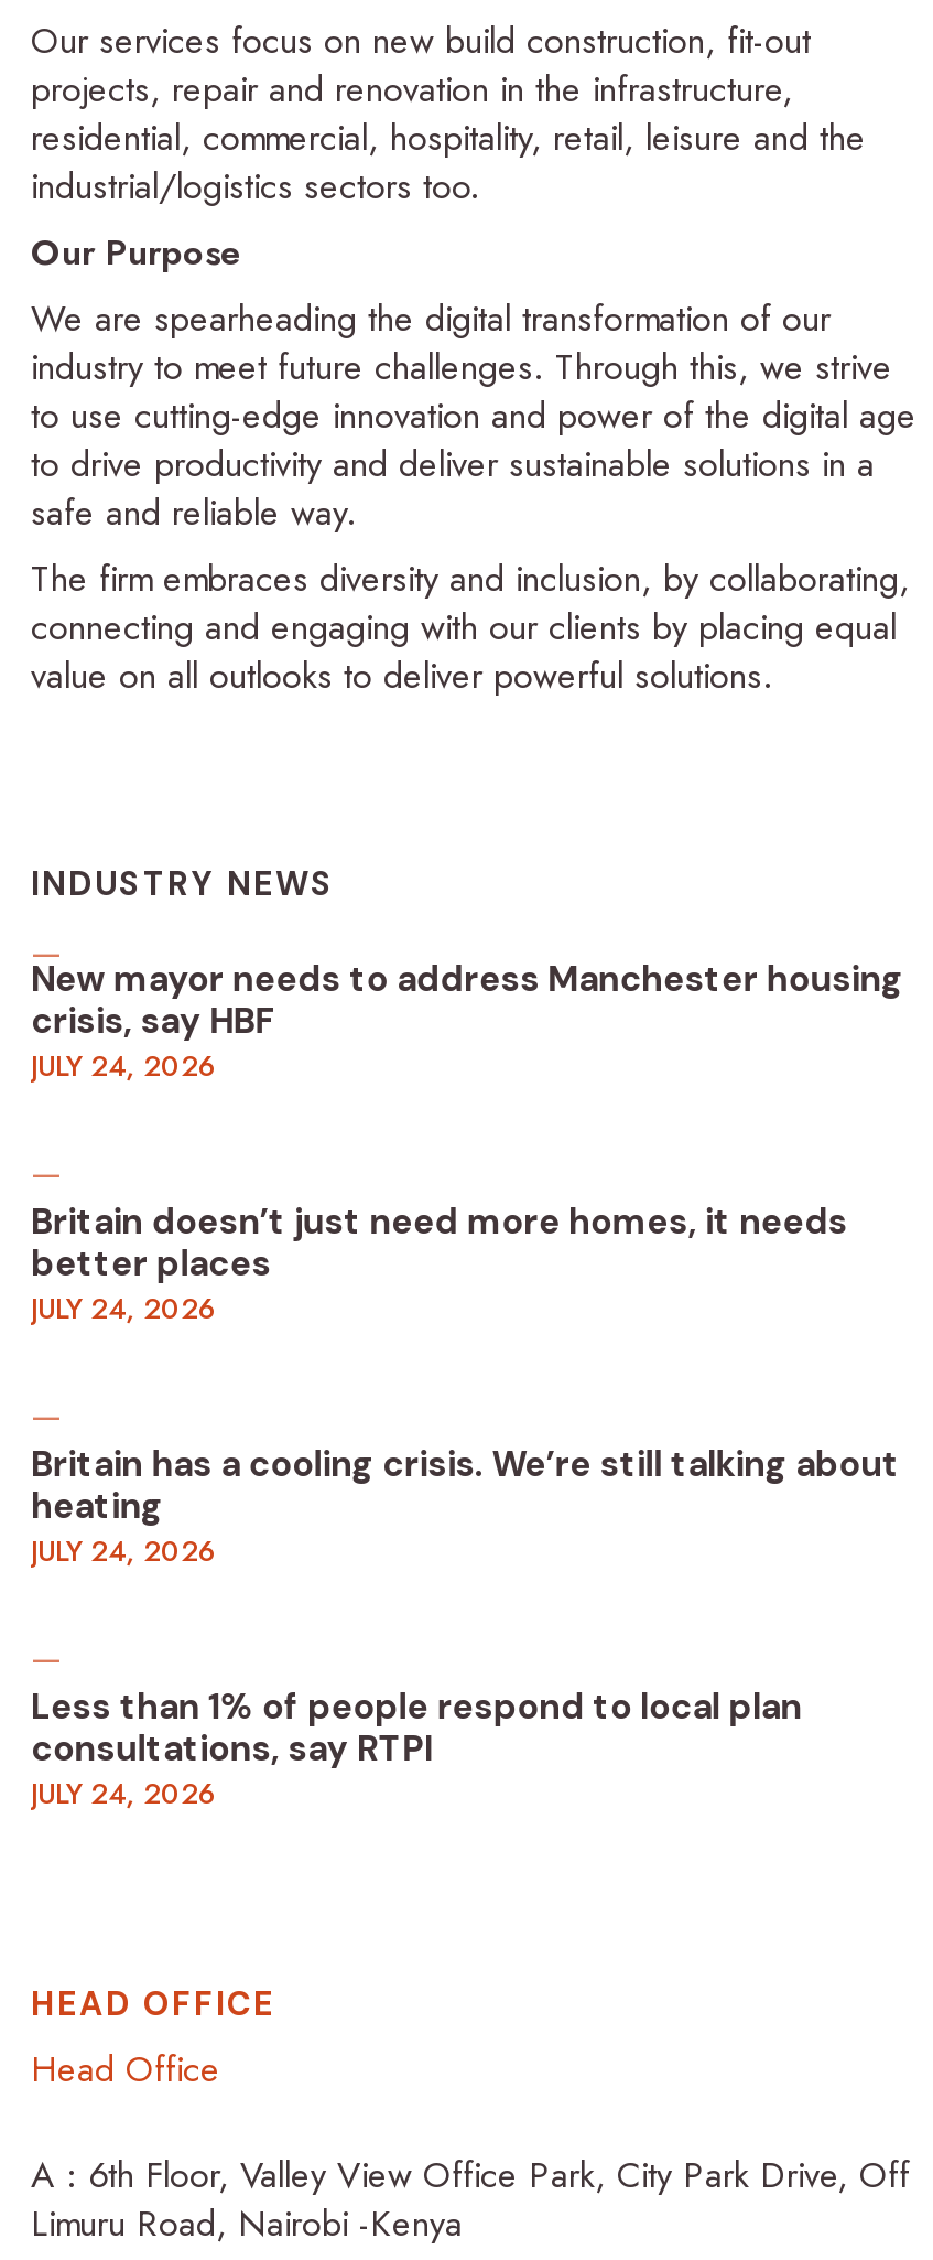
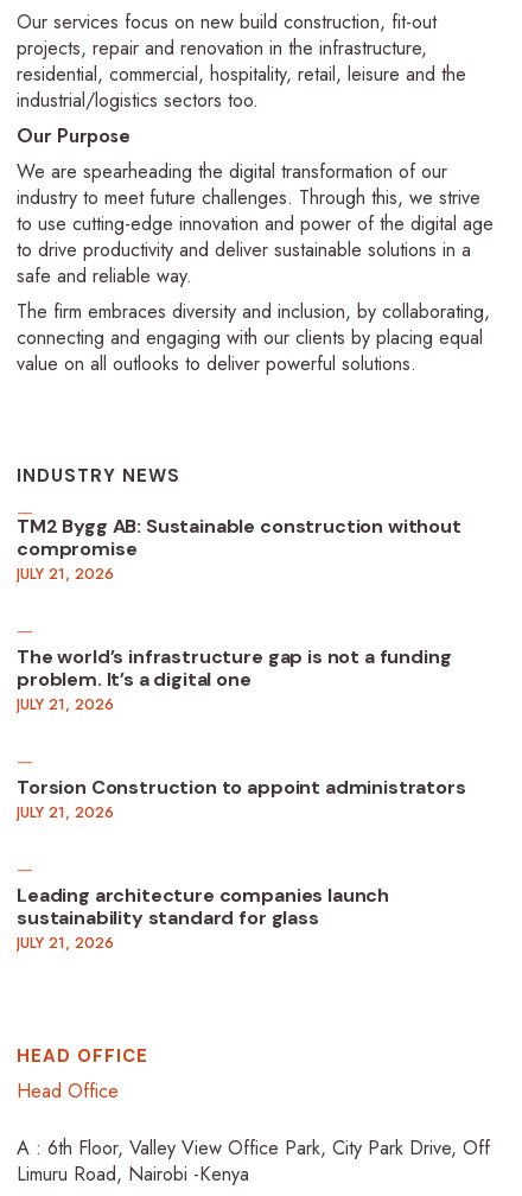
[31,957,903,1087] New mayor needs to address Manchester housing | crisis, say HBF | JULY 24, 2026 -> [17,515,461,585] TM2 Bygg AB: Sustainable construction without | compromise | JULY 21, 2026
[31,1199,847,1329] Britain doesn’t just need more homes, it needs | better places | JULY 24, 2026 -> [17,645,451,715] The world’s infrastructure gap is not a funding | problem. It’s a digital one | JULY 21, 2026
[31,1442,899,1572] Britain has a cooling crisis. We’re still talking about | heating | JULY 24, 2026 -> [17,776,466,823] Torsion Construction to appoint administrators | JULY 21, 2026
[31,1684,802,1814] Less than 1% of people respond to local plan | consultations, say RTPI | JULY 24, 2026 -> [17,884,389,954] Leading architecture companies launch | sustainability standard for glass | JULY 21, 2026

